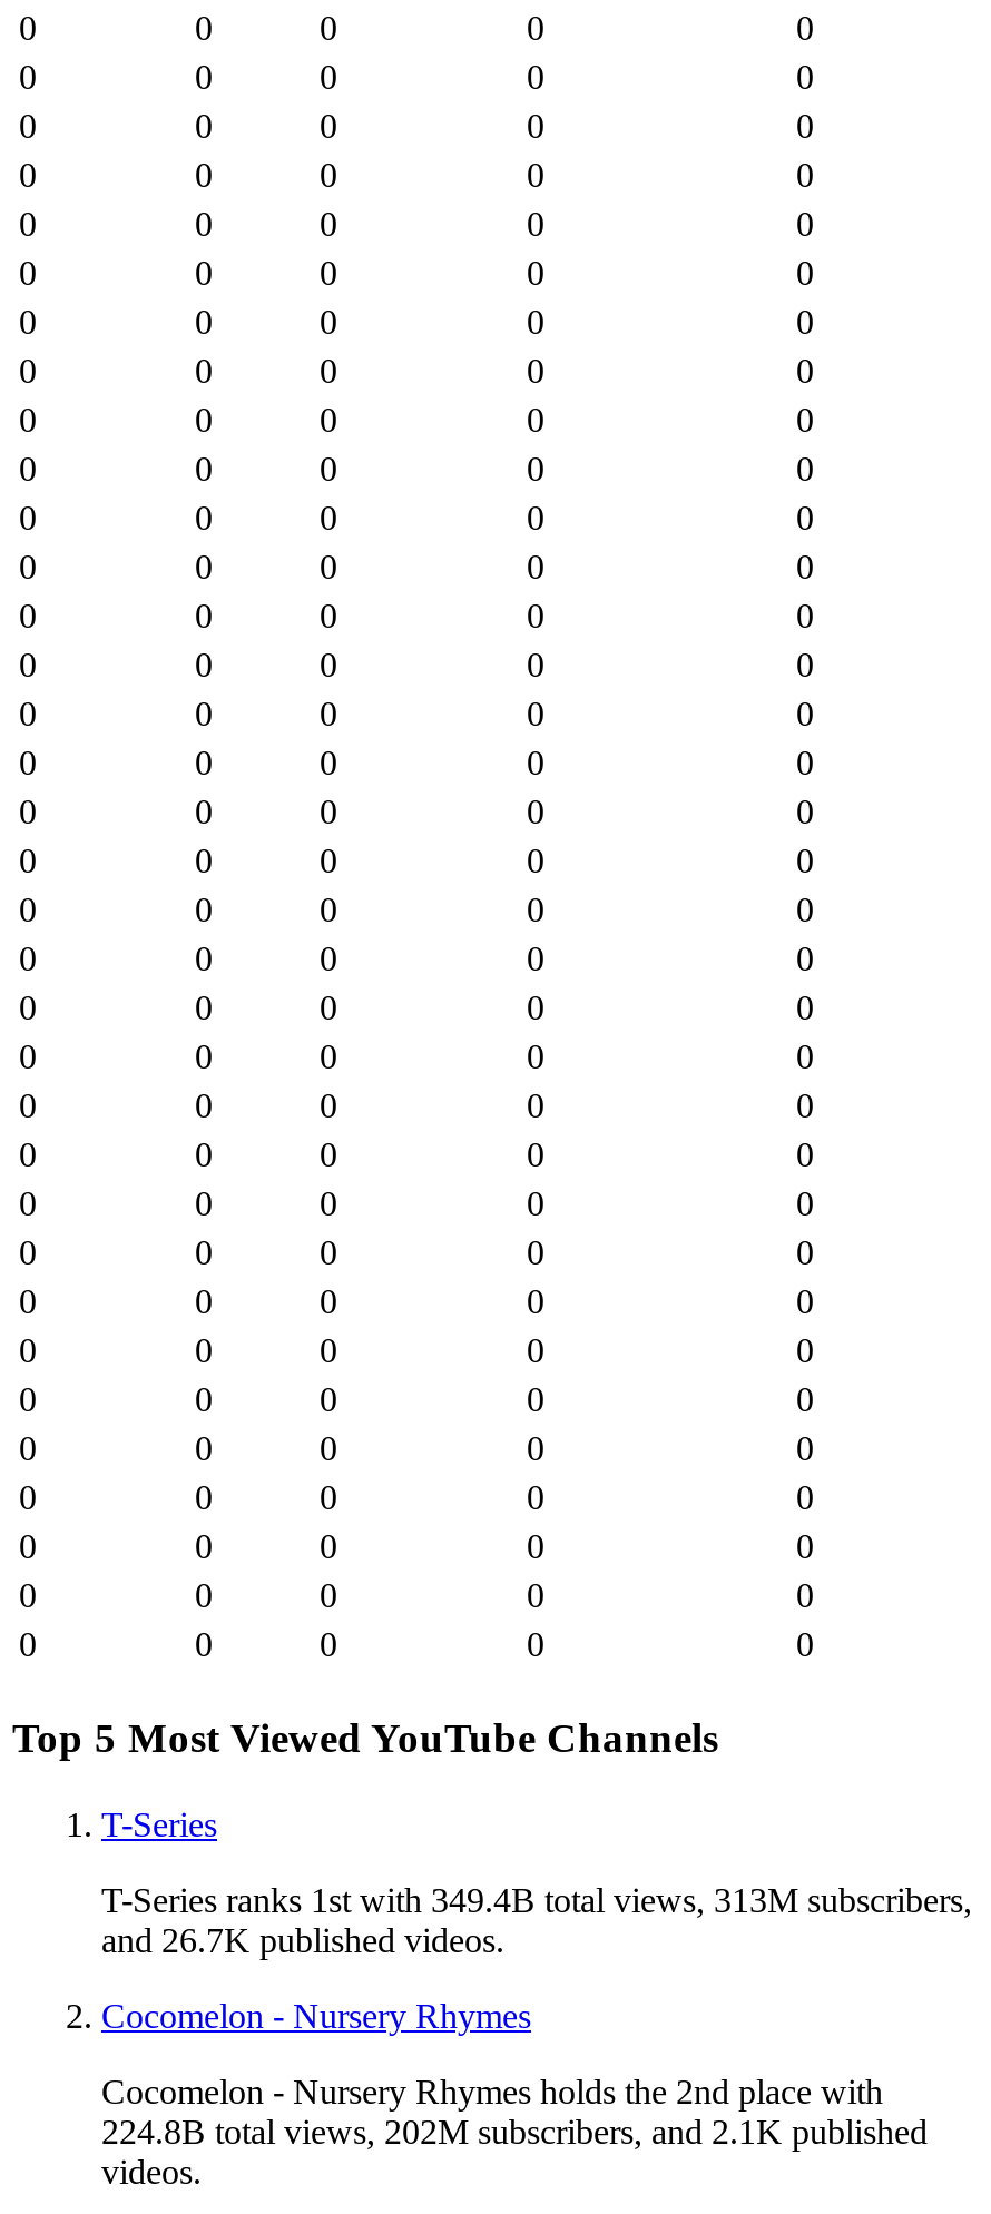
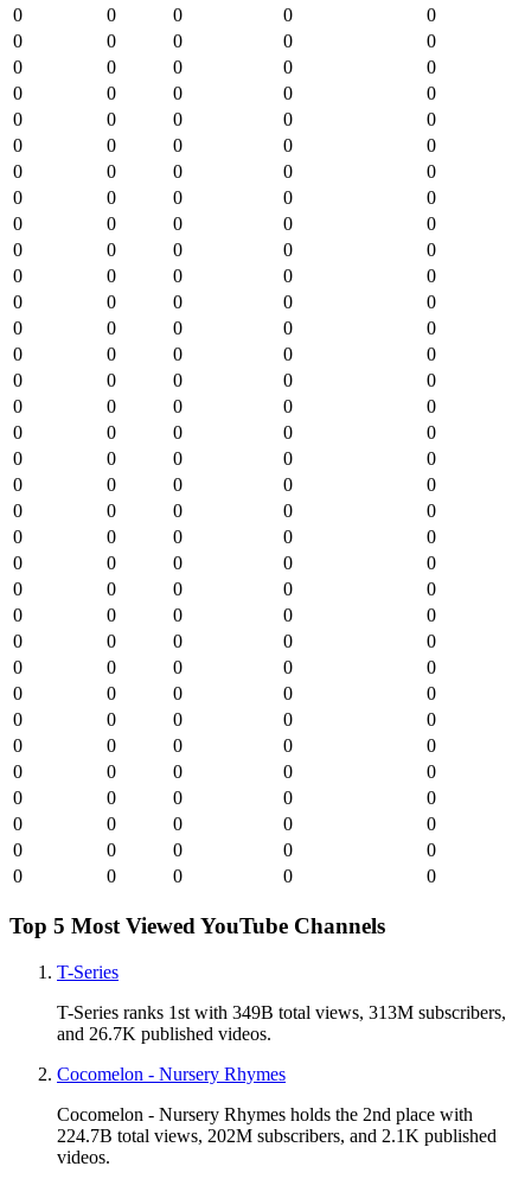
[101,1881,972,1918] T-Series ranks 1st with 349.4B total views, 313M subscribers, -> [57,1002,506,1022] T-Series ranks 1st with 349B total views, 313M subscribers,
[101,2112,928,2150] 224.8B total views, 202M subscribers, and 2.1K published -> [57,1125,497,1145] 224.7B total views, 202M subscribers, and 2.1K published

